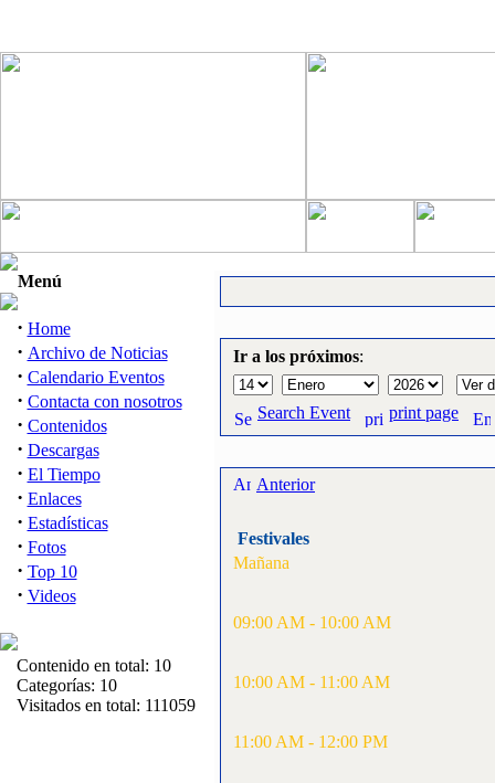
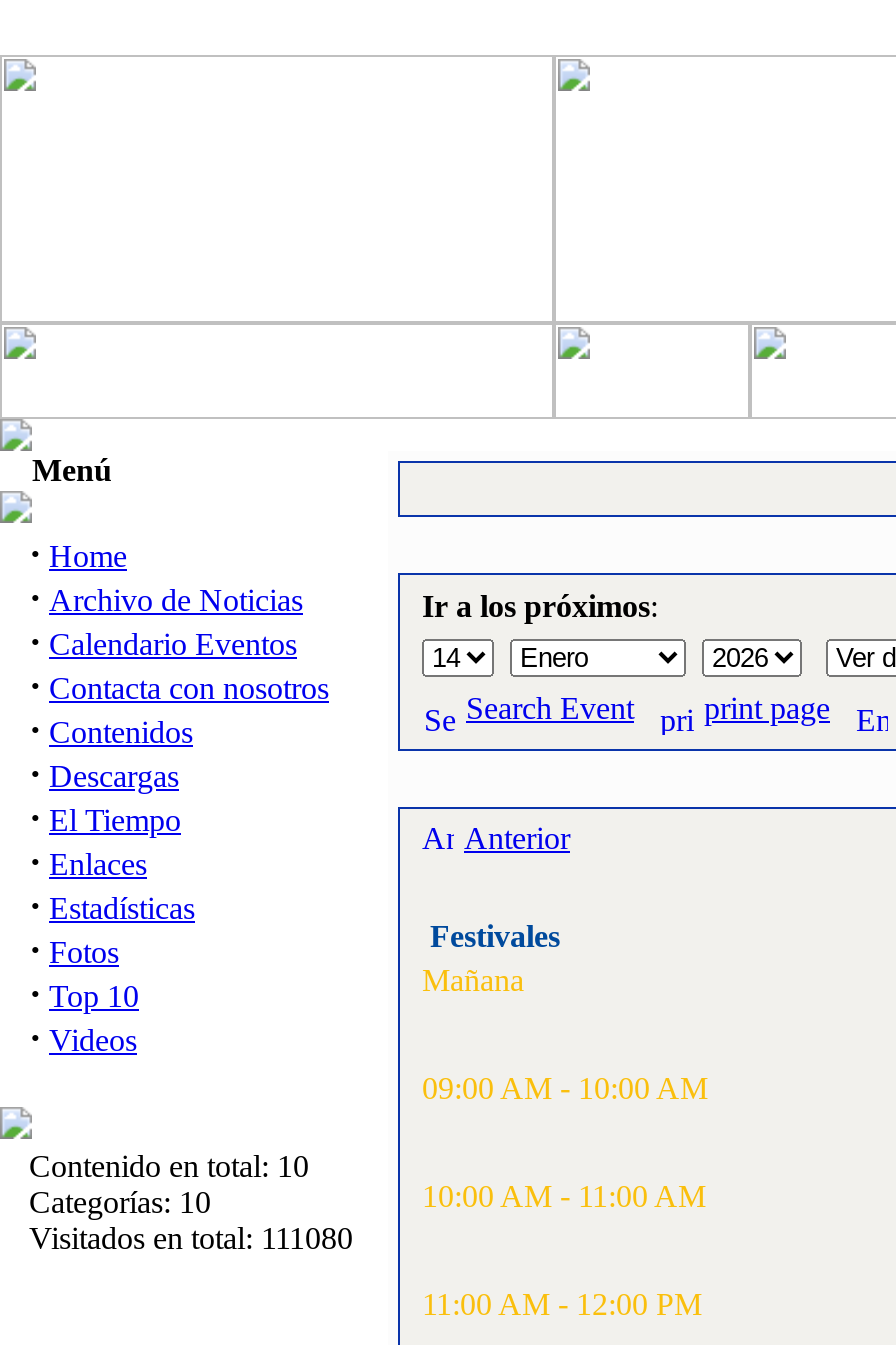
[16,696,195,715] Visitados en total: 111059 -> [29,1221,353,1255] Visitados en total: 111080

